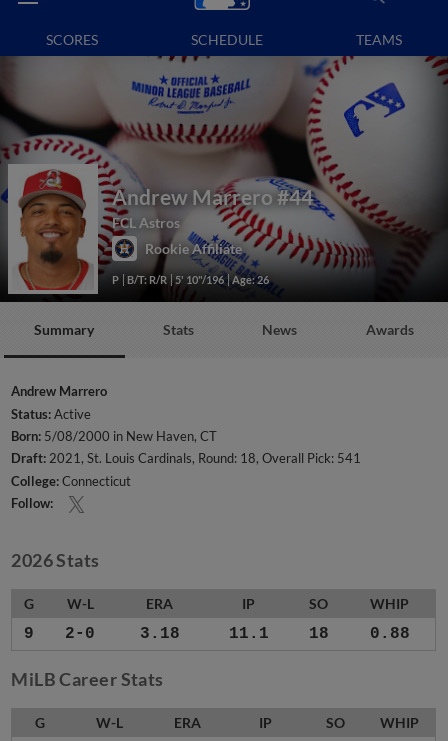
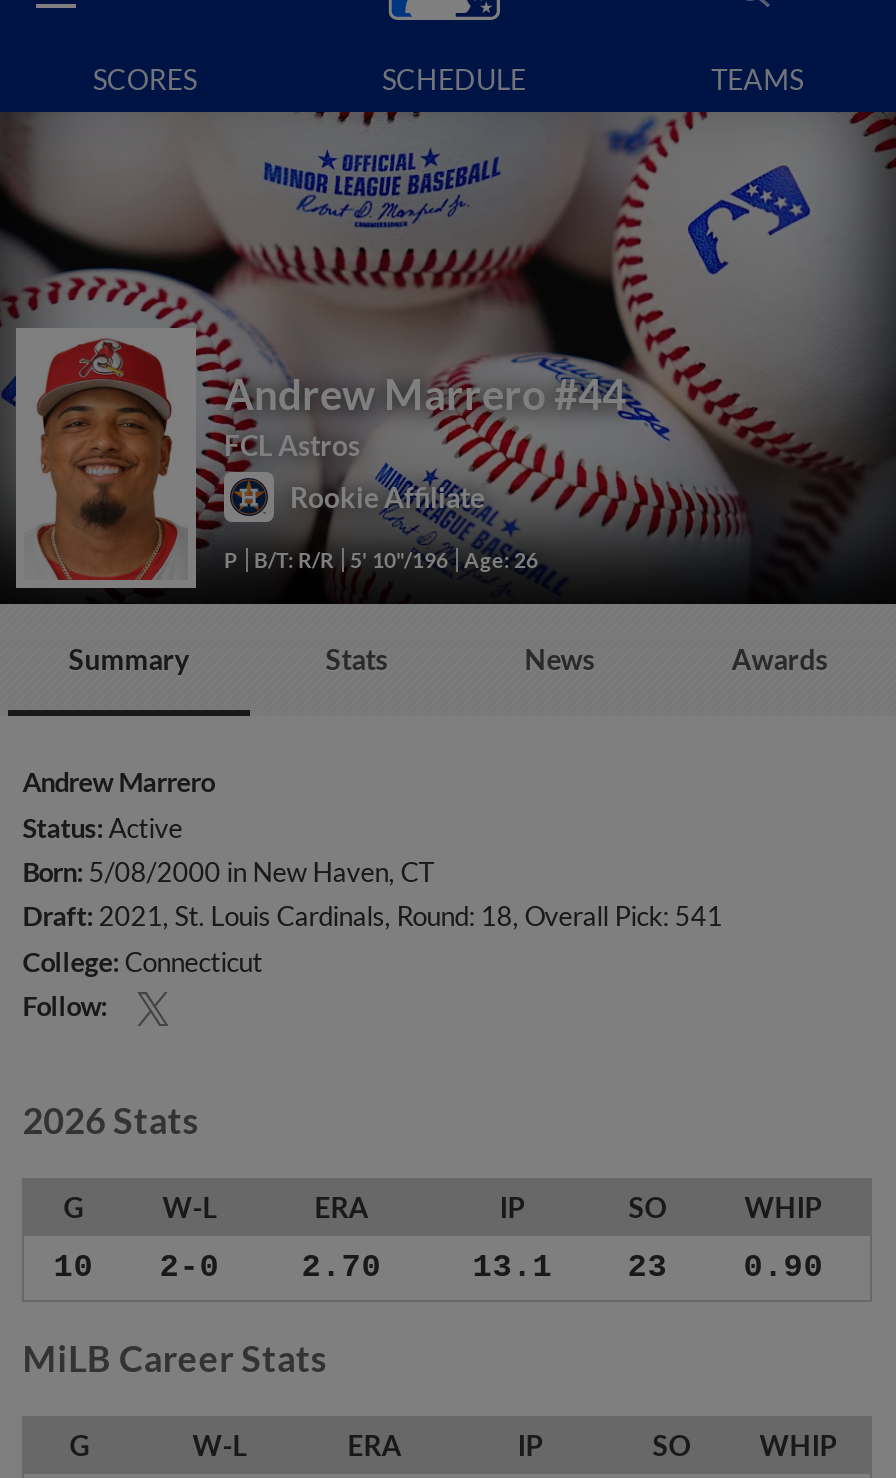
[24,625,95,643] 9 2-0 -> [53,1251,219,1287] 10 2-0
[140,625,180,643] 3.18 -> [301,1251,381,1287] 2.70
[229,625,269,643] 11.1 -> [472,1251,552,1287] 13.1
[309,625,329,643] 18 -> [627,1251,667,1287] 23
[370,625,410,643] 0.88 -> [743,1251,823,1287] 0.90

